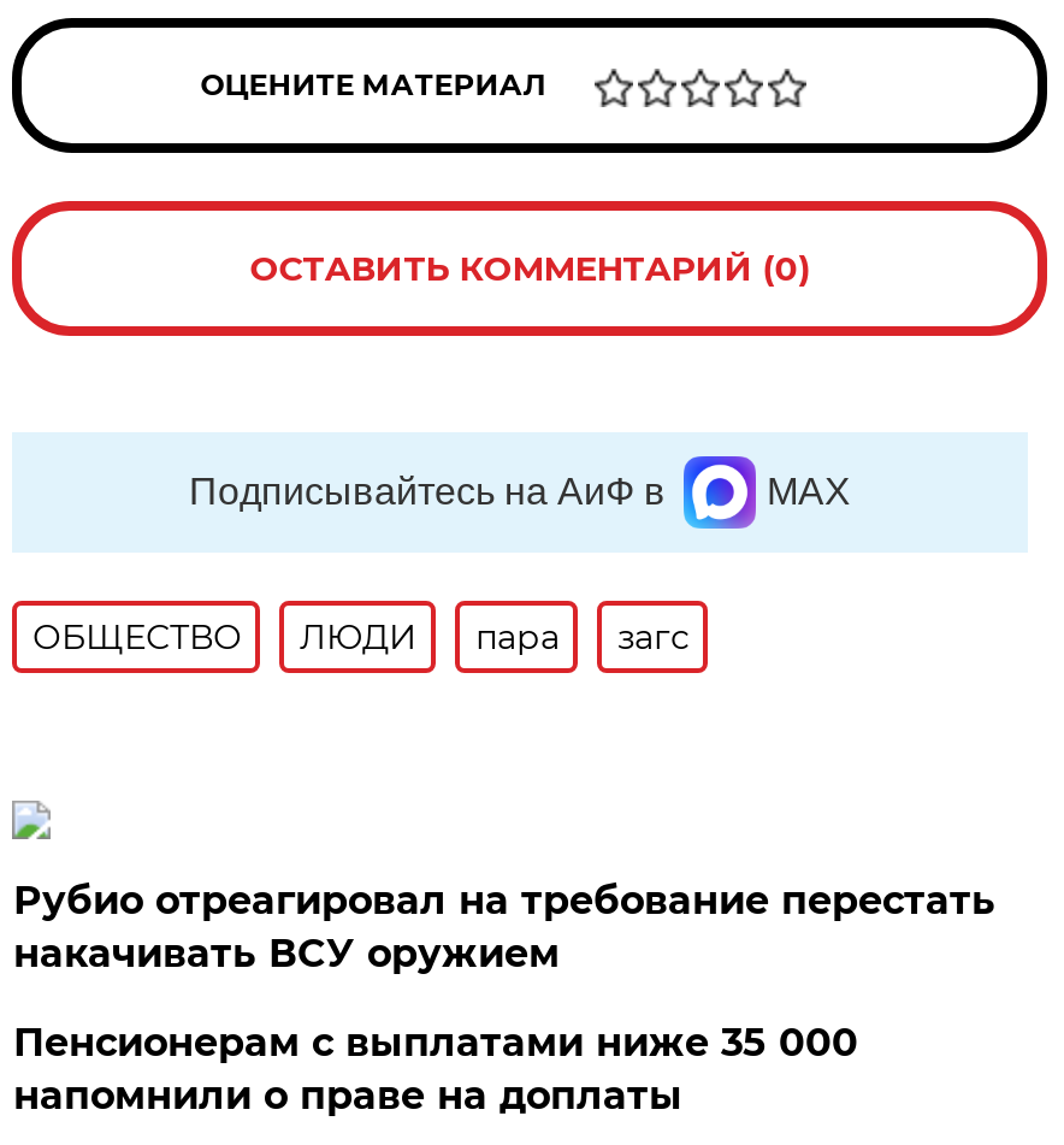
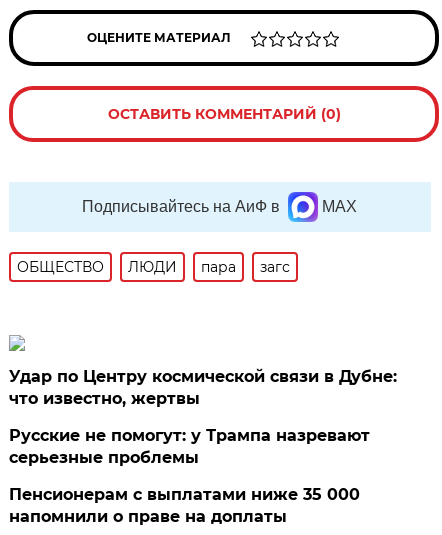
[13,878,995,976] Рубио отреагировал на требование перестать | накачивать ВСУ оружием -> [9,367,397,467] Удар по Центру космической связи в Дубне: | что известно, жертвы | Русские не помогут: у Трампа назревают | серьезные проблемы

